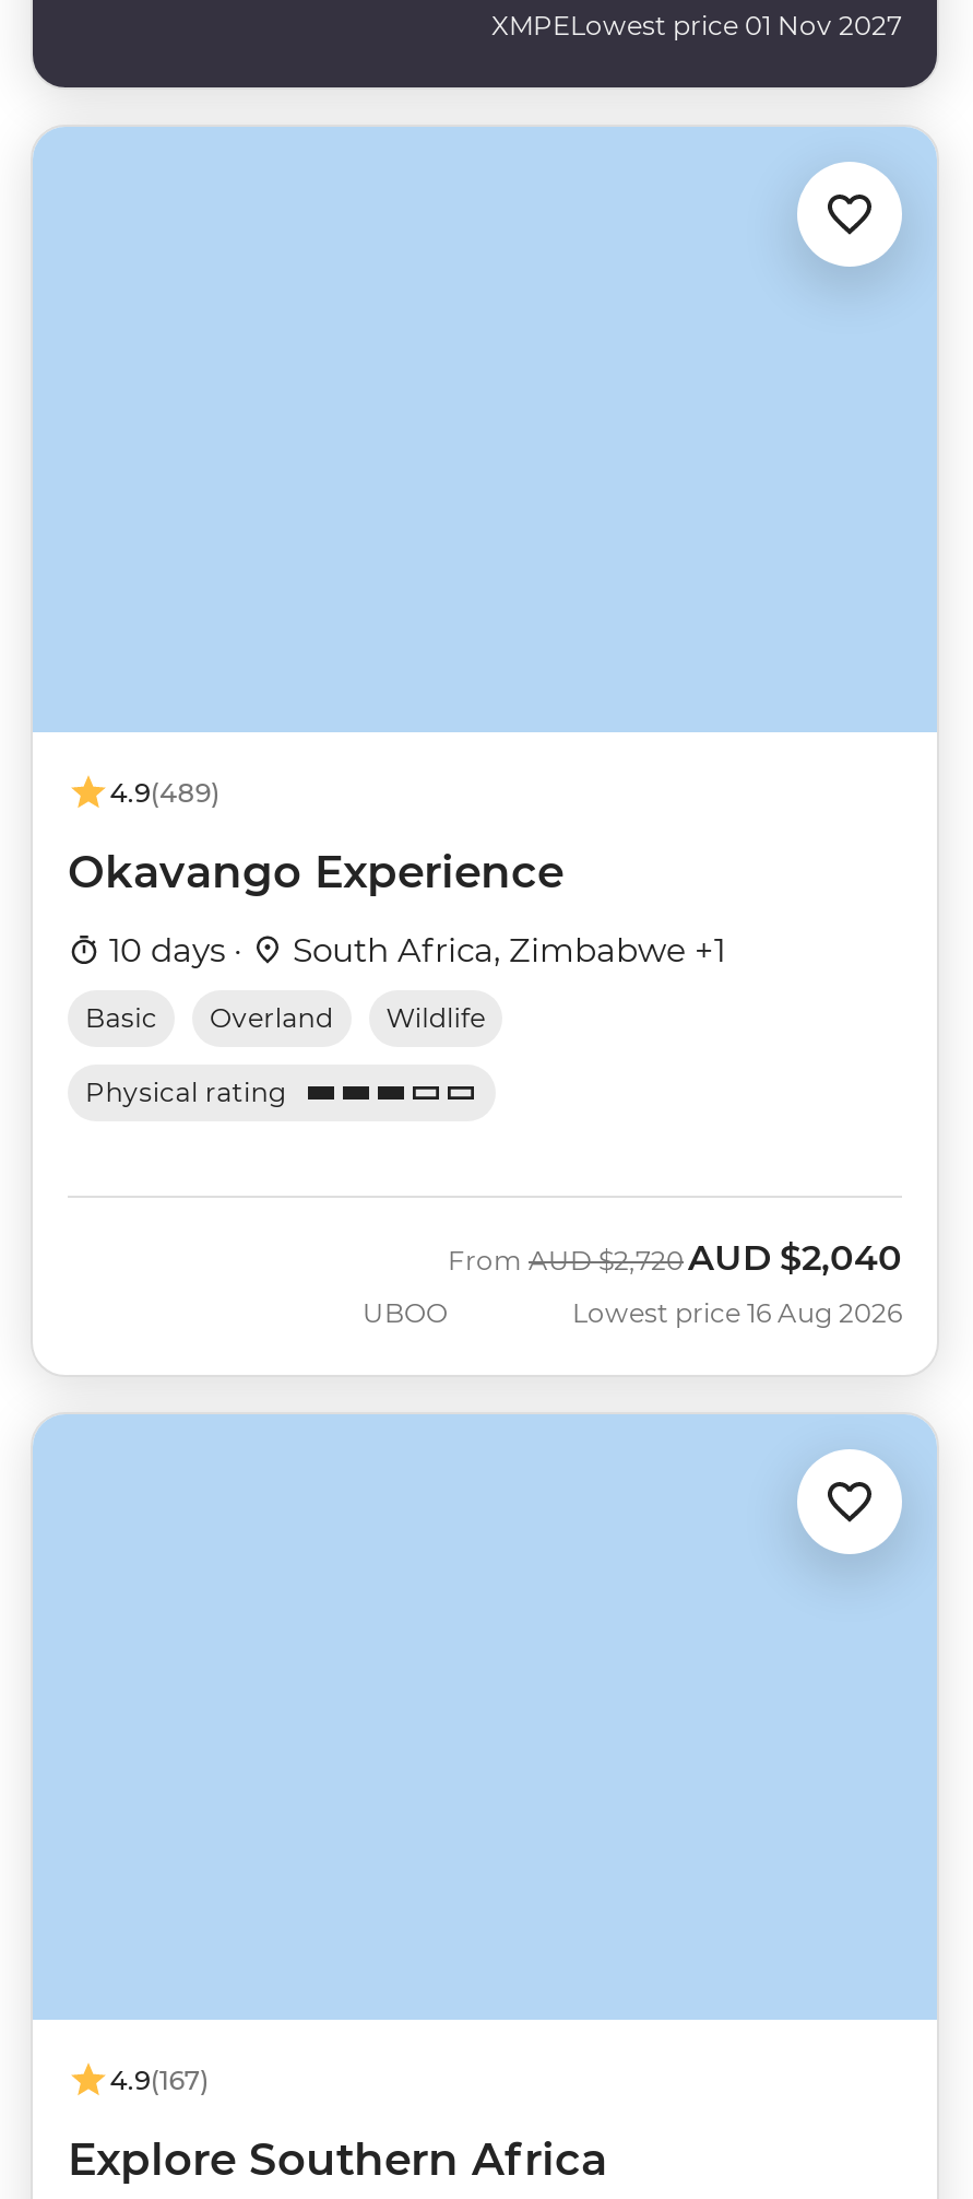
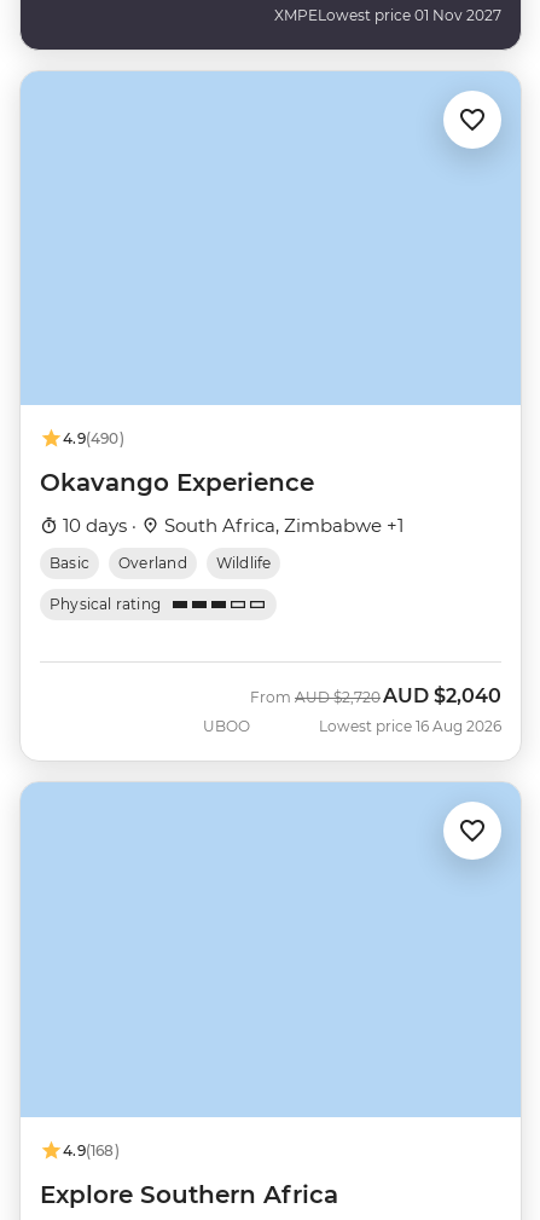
[110,775,220,808] 4.9(489) -> [63,429,124,448] 4.9(490)
[110,2062,209,2095] 4.9(167) -> [63,1141,119,1159] 4.9(168)

